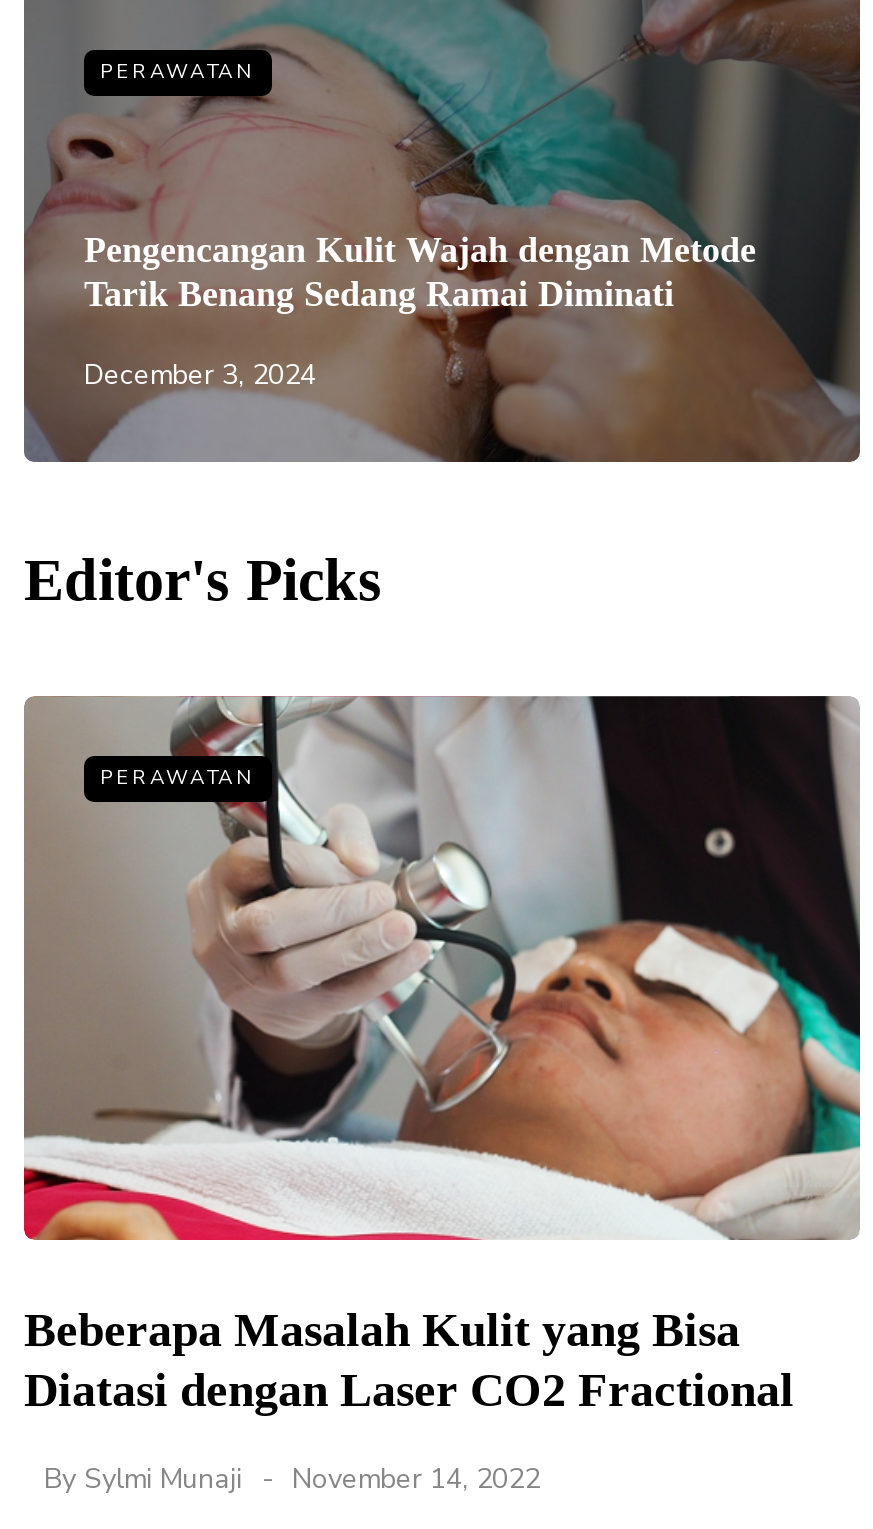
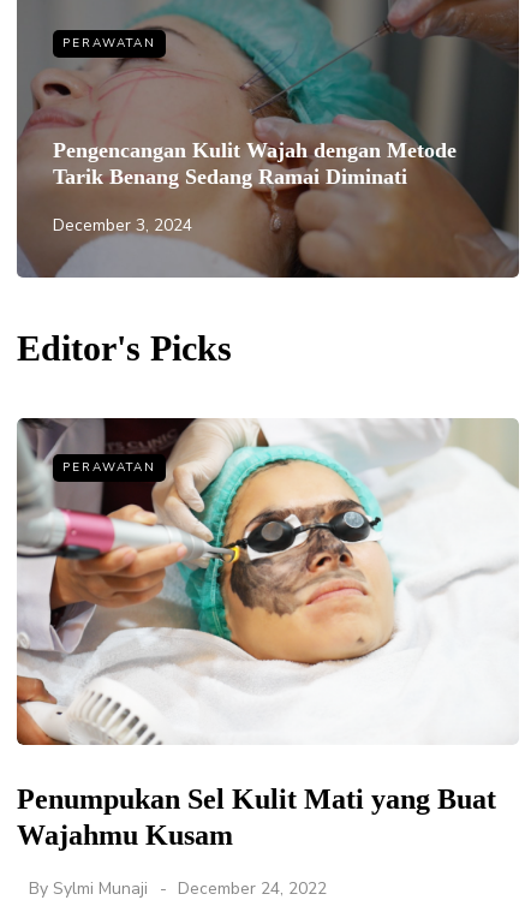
[24,694,862,1415] [image] | Beberapa Masalah Kulit yang Bisa | Diatasi dengan Laser CO2 Fractional -> [16,417,519,850] [image] | Penumpukan Sel Kulit Mati yang Buat | Wajahmu Kusam
[44,1459,540,1497] By Sylmi Munaji November 14, 2022 -> [29,877,327,900] By Sylmi Munaji December 24, 2022

